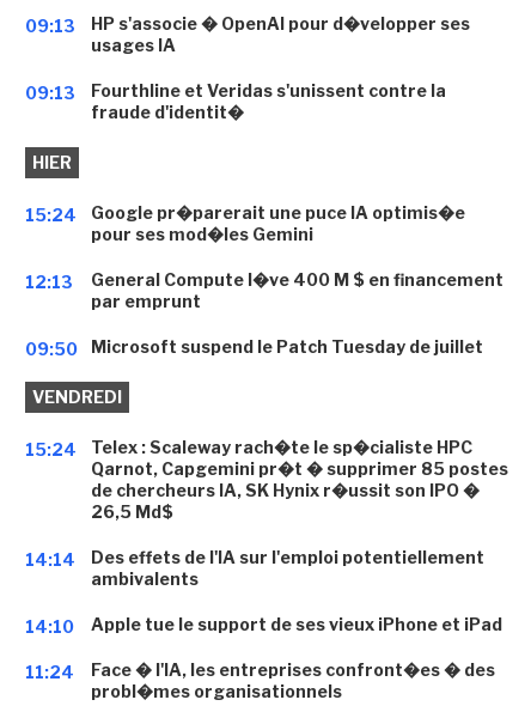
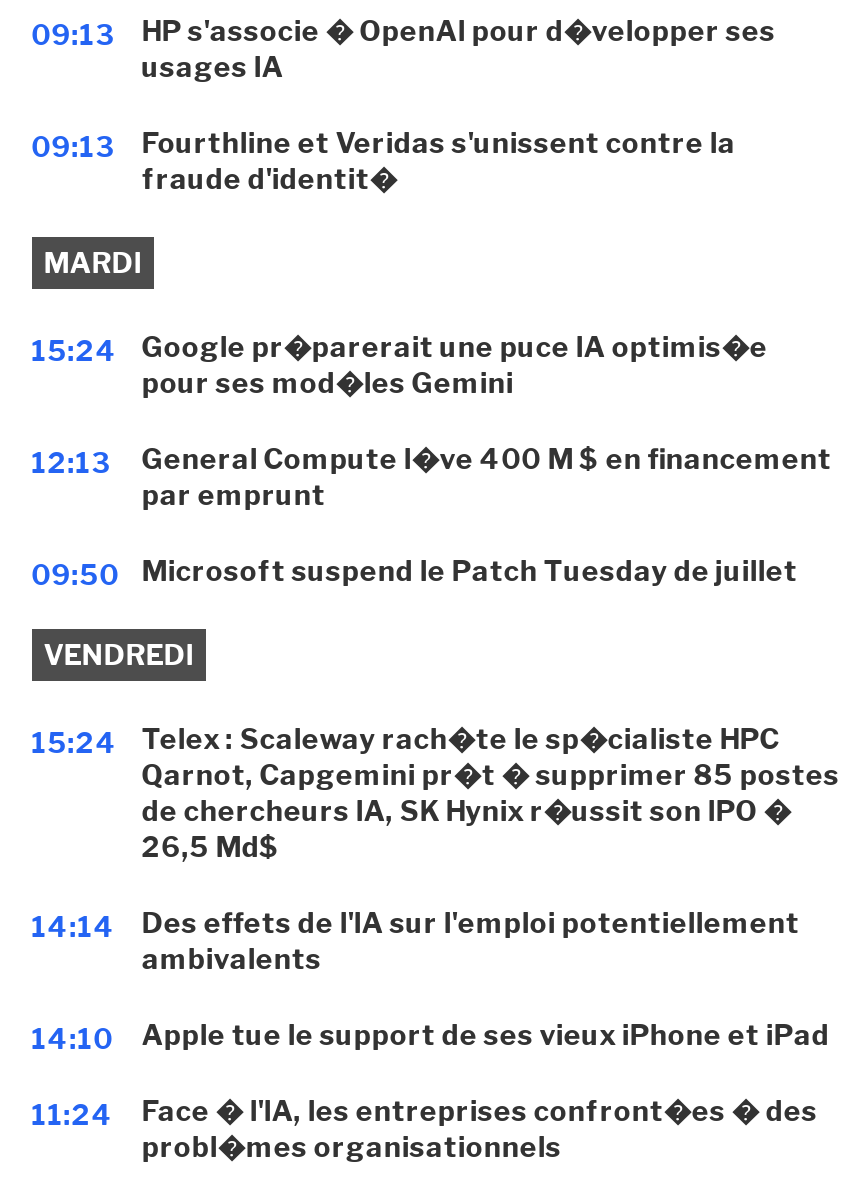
[32,152,72,172] HIER -> [44,245,142,279] MARDI

